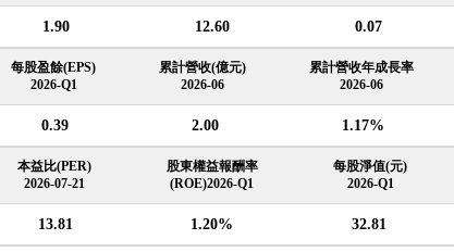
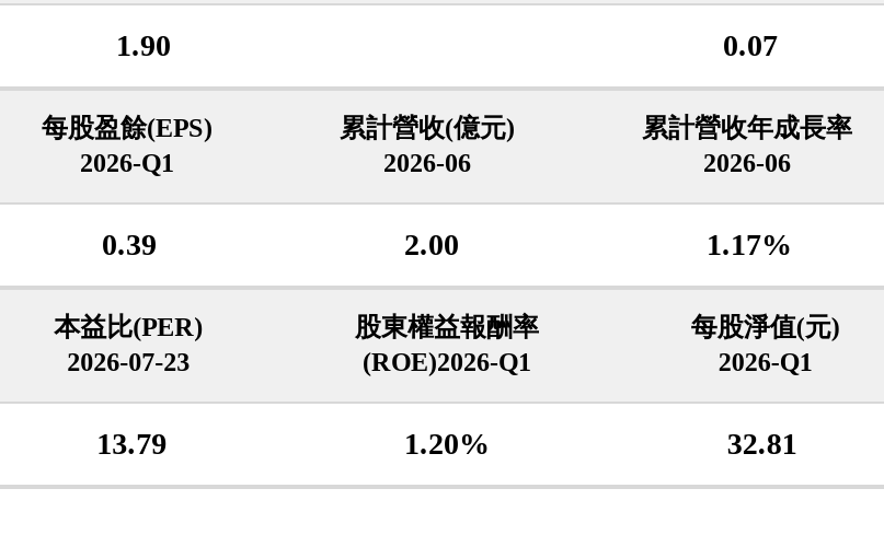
[195,17,230,35] 12.60 -> none
[24,176,85,191] 2026-07-21 -> [67,347,190,377] 2026-07-23
[38,215,73,232] 13.81 -> [97,426,167,461] 13.79

